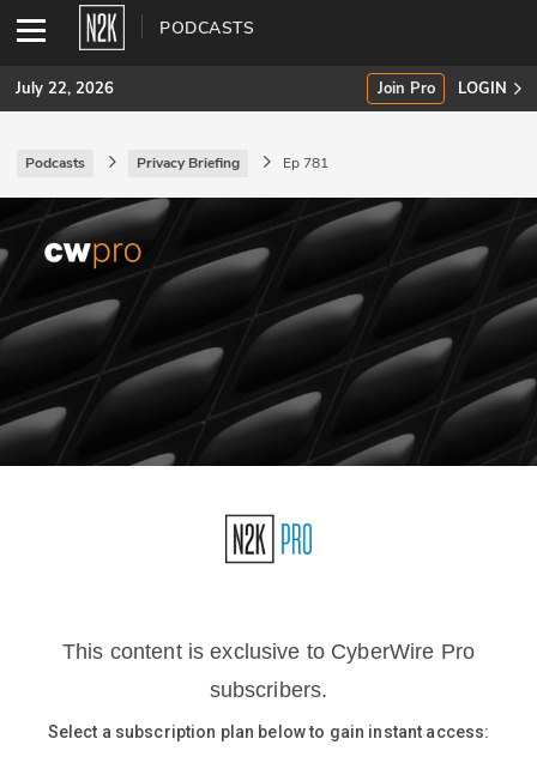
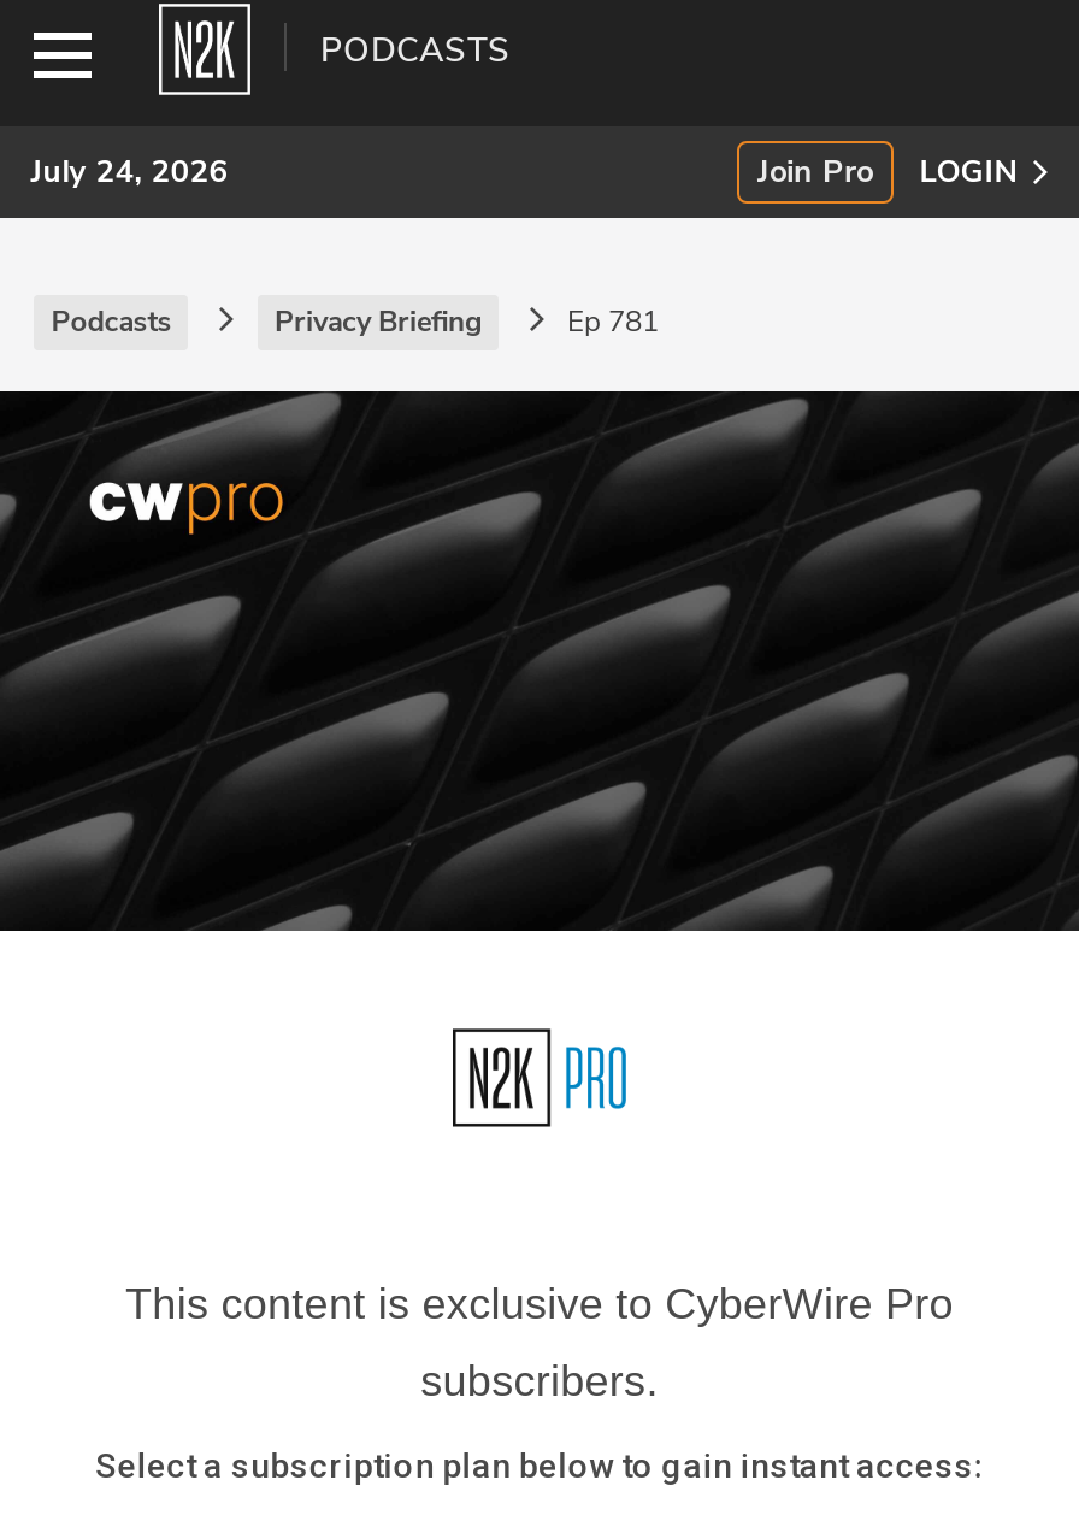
[15,77,114,99] July 22, 2026 -> [31,149,228,193] July 24, 2026

